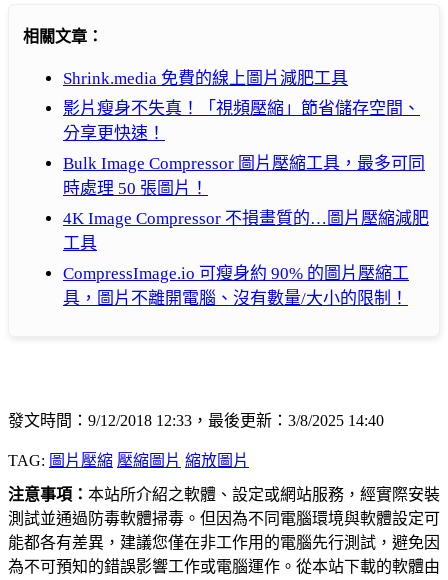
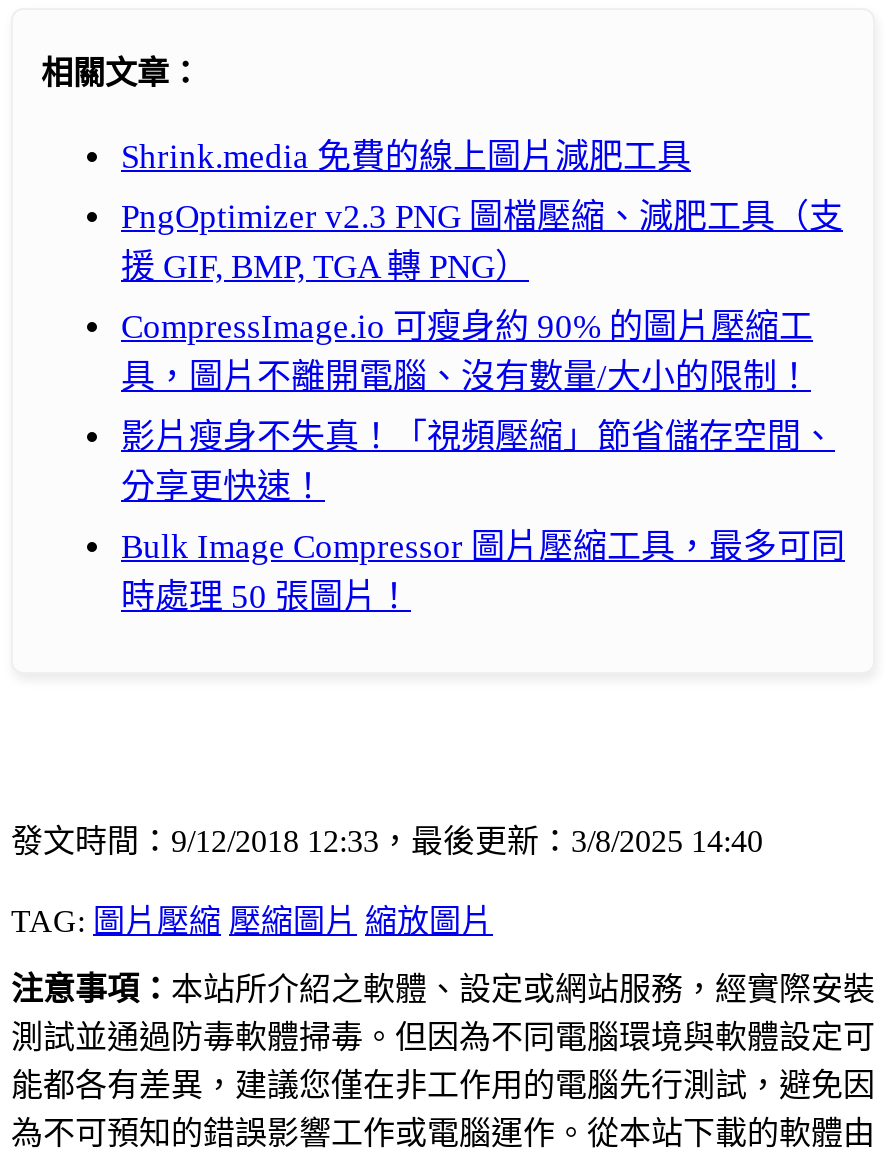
none -> [121,198,843,286] PngOptimizer v2.3 PNG 圖檔壓縮、減肥工具（支 | 援 GIF, BMP, TGA 轉 PNG）
moved [63,99,425,198] -> [121,418,845,616]: 影片瘦身不失真！「視頻壓縮」節省儲存空間、 | 分享更快速！ | Bulk Image Compressor 圖片壓縮工具，最多可同 | 時處理 50 張圖片！
[63,209,429,253] 4K Image Compressor 不損畫質的…圖片壓縮減肥 | 工具 -> none
moved [63,264,409,308] -> [121,308,813,396]: CompressImage.io 可瘦身約 90% 的圖片壓縮工 | 具，圖片不離開電腦、沒有數量/大小的限制！

